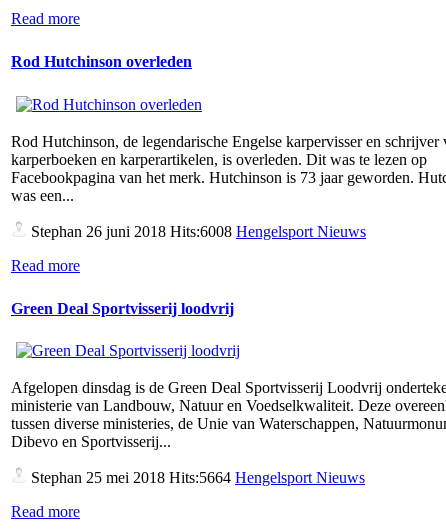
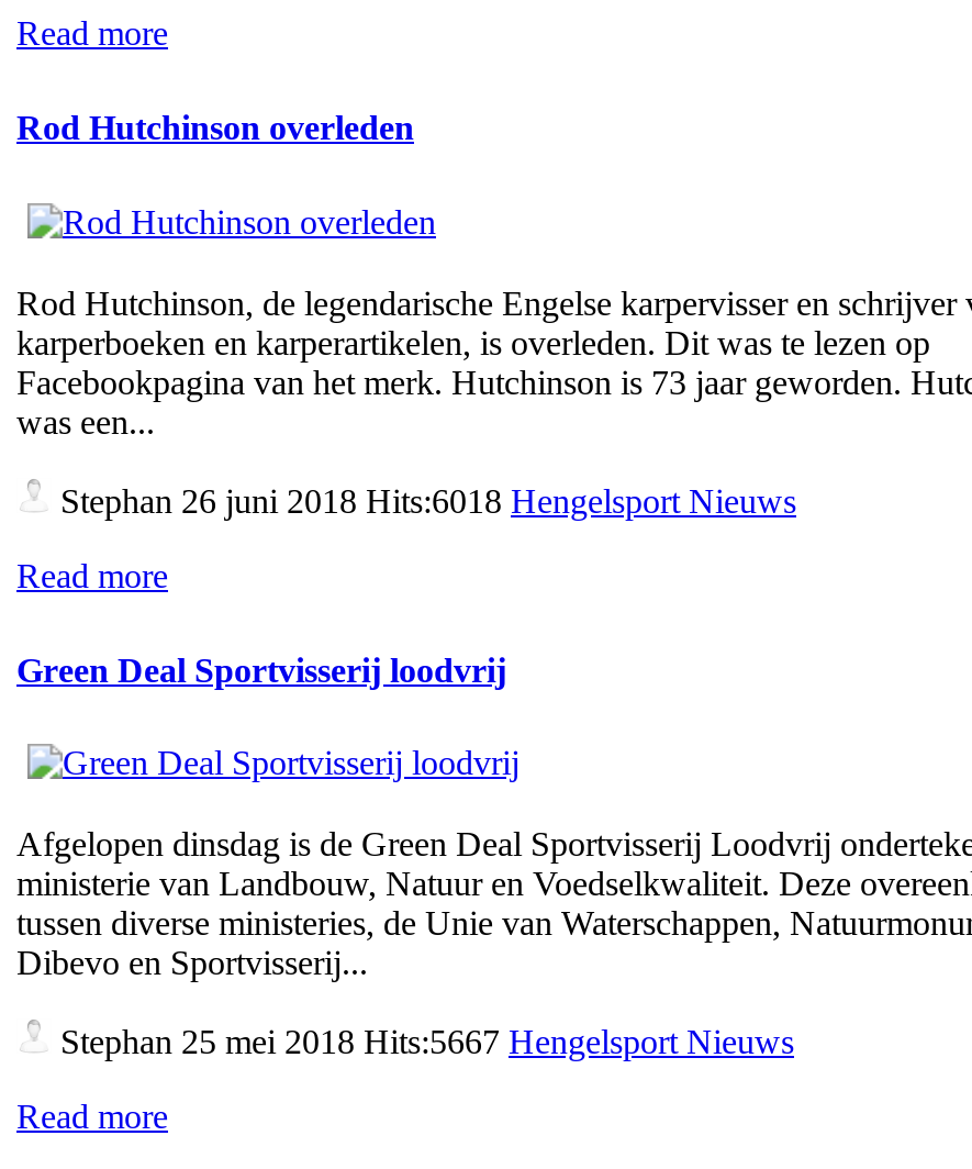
[27,222,366,239] Stephan 26 juni 2018 Hits:6008 Hengelsport Nieuws -> [52,481,796,519] Stephan 26 juni 2018 Hits:6018 Hengelsport Nieuws
[27,469,365,486] Stephan 25 mei 2018 Hits:5664 Hengelsport Nieuws -> [52,1023,794,1060] Stephan 25 mei 2018 Hits:5667 Hengelsport Nieuws

